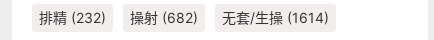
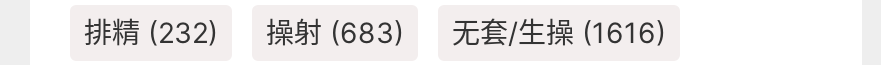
[130,9,198,26] 操射(682) -> [266,15,404,49] 操射(683)
[222,9,329,26] 无套/生操(1614) -> [452,15,666,49] 无套/生操(1616)

